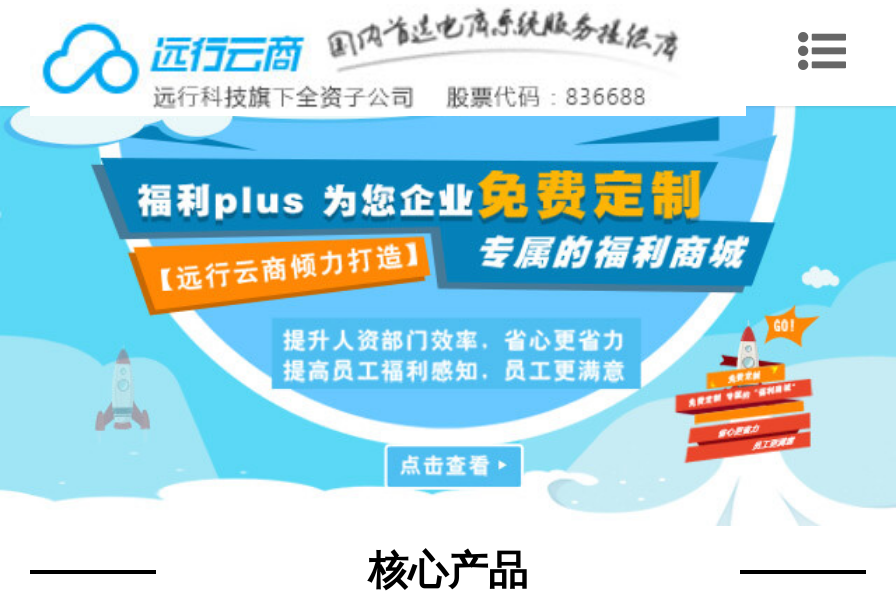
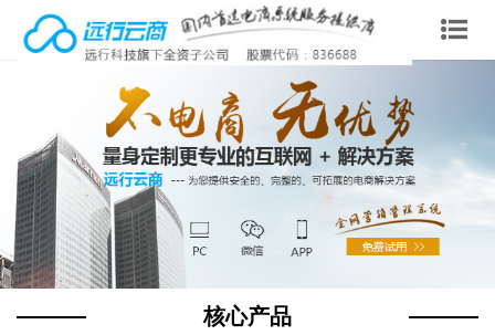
[6,104,890,524] [image] -> [3,60,492,291] [image]

